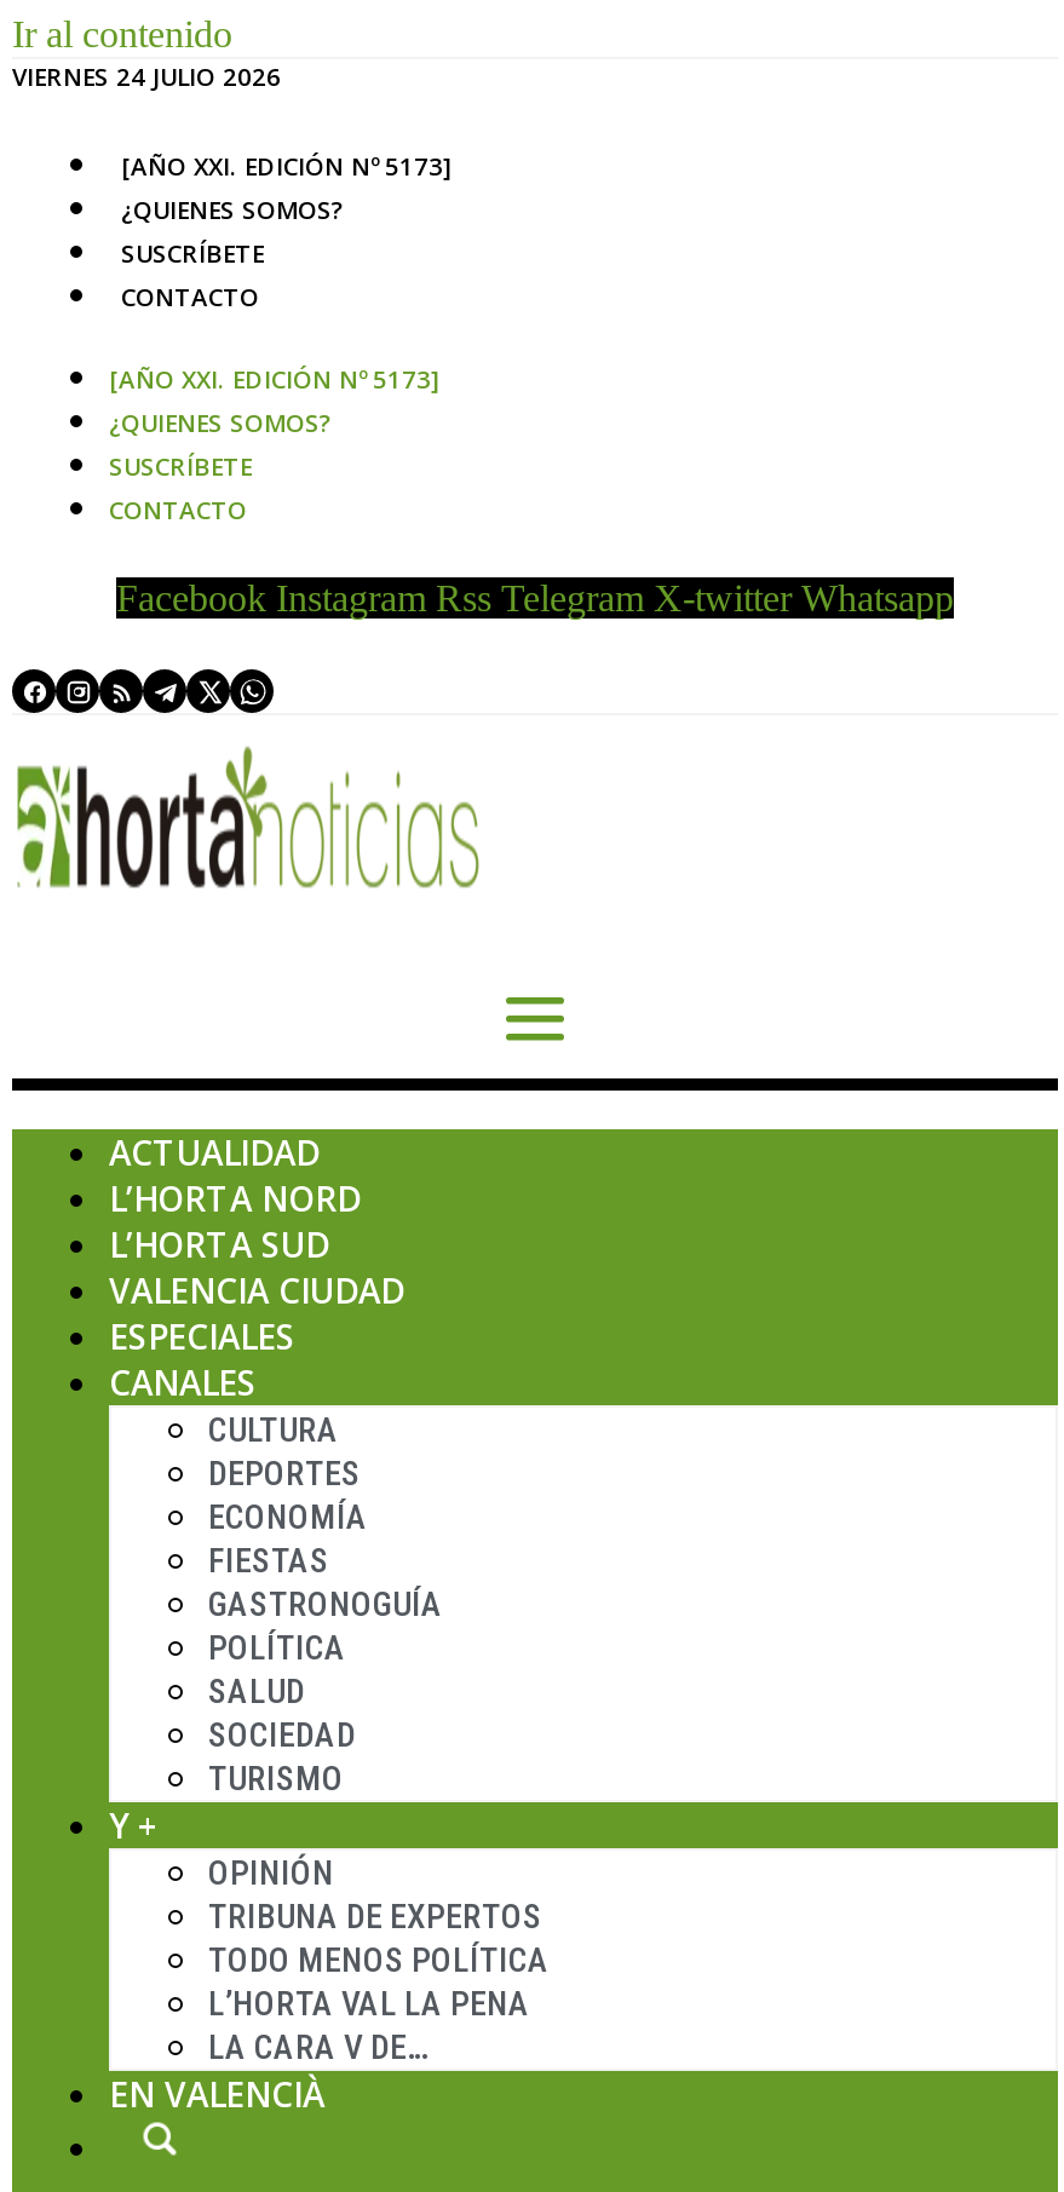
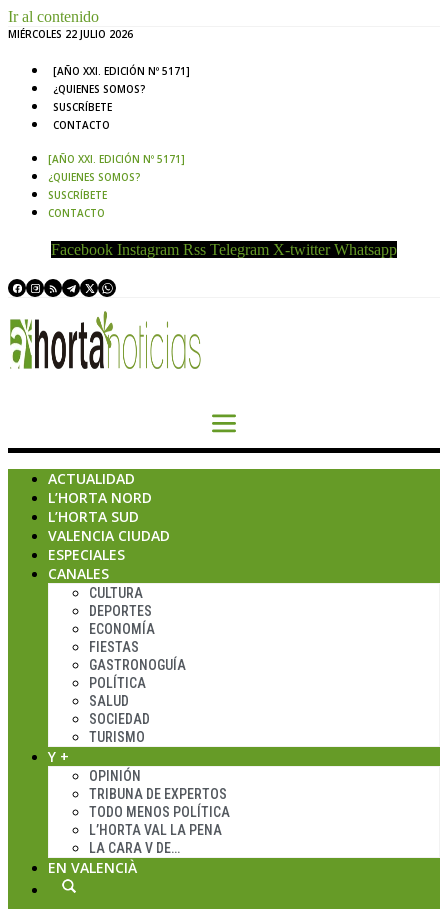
[12,59,281,93] VIERNES 24 JULIO 2026 -> [8,27,133,41] MIÉRCOLES 22 JULIO 2026
[121,149,453,183] [AÑO XXI. EDICIÓN Nº 5173] -> [53,64,190,78] [AÑO XXI. EDICIÓN Nº 5171]
[109,362,441,396] [AÑO XXI. EDICIÓN Nº 5173] -> [48,152,185,166] [AÑO XXI. EDICIÓN Nº 5171]

